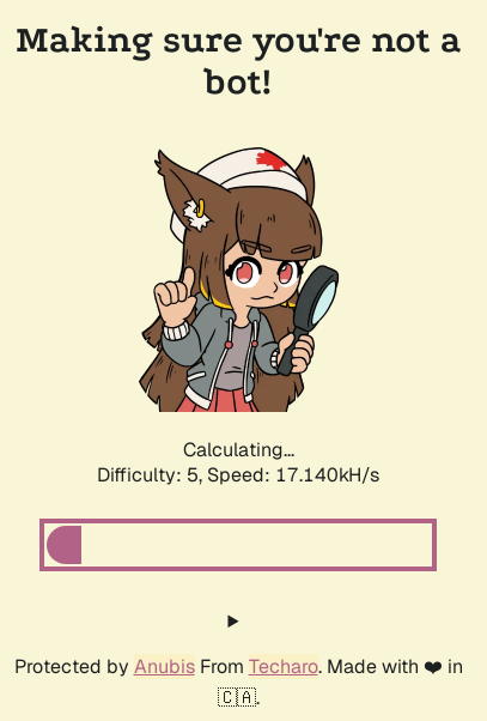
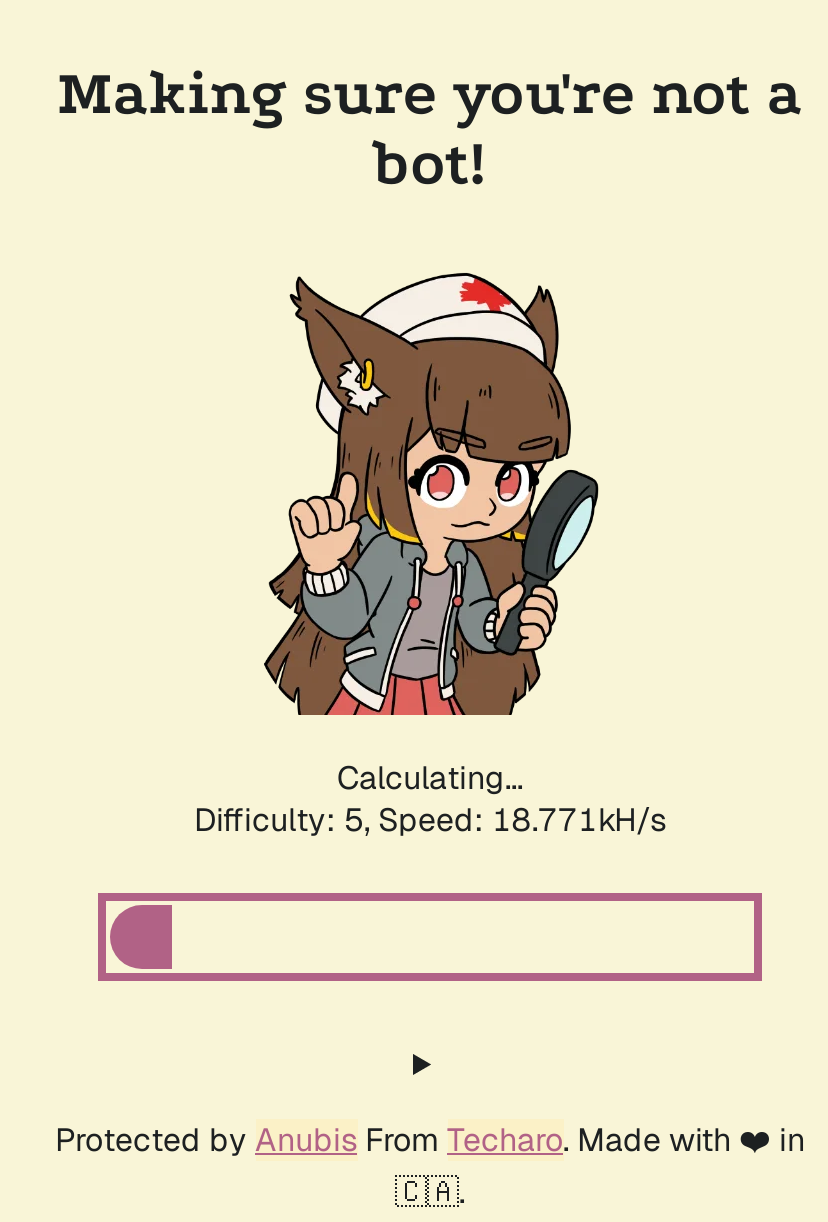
[97,462,379,487] Difficulty: 5, Speed: 17.140kH/s -> [194,799,666,841] Difficulty: 5, Speed: 18.771kH/s

